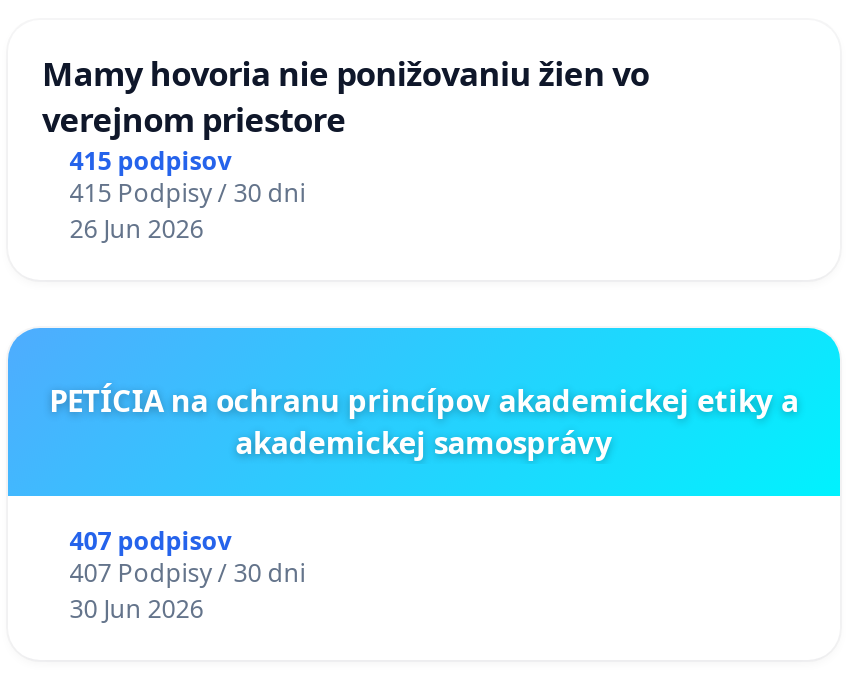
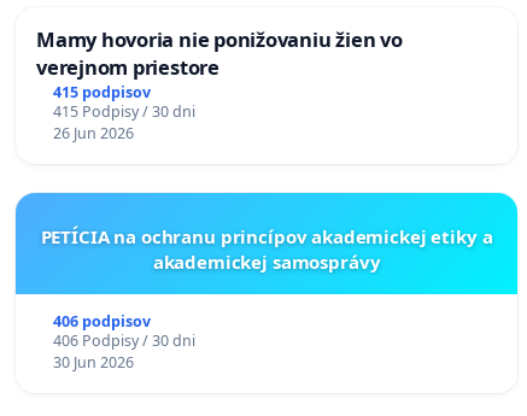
[70,524,232,558] 407 podpisov -> [53,311,151,331] 406 podpisov
[70,556,306,590] 407 Podpisy / 30 dni -> [53,330,195,351] 406 Podpisy / 30 dni

